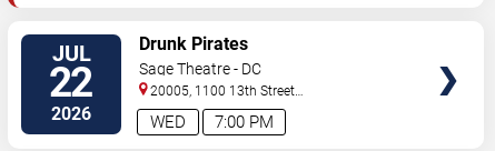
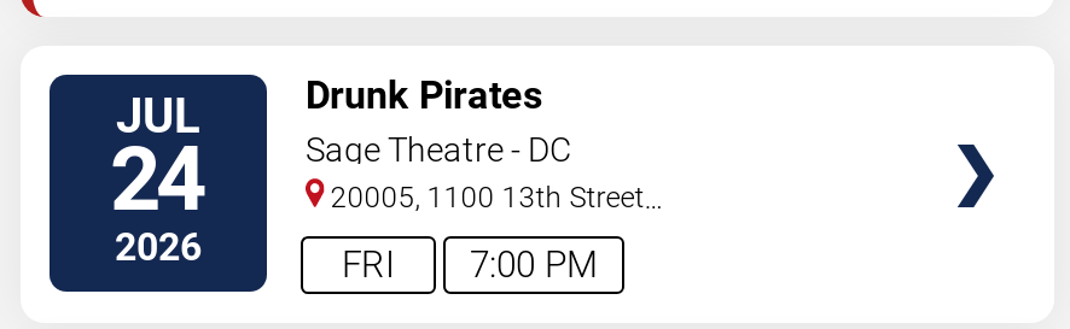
[49,59,91,107] 22 -> [110,128,202,232] 24
[150,112,186,132] WED -> [342,244,395,287] FRI

